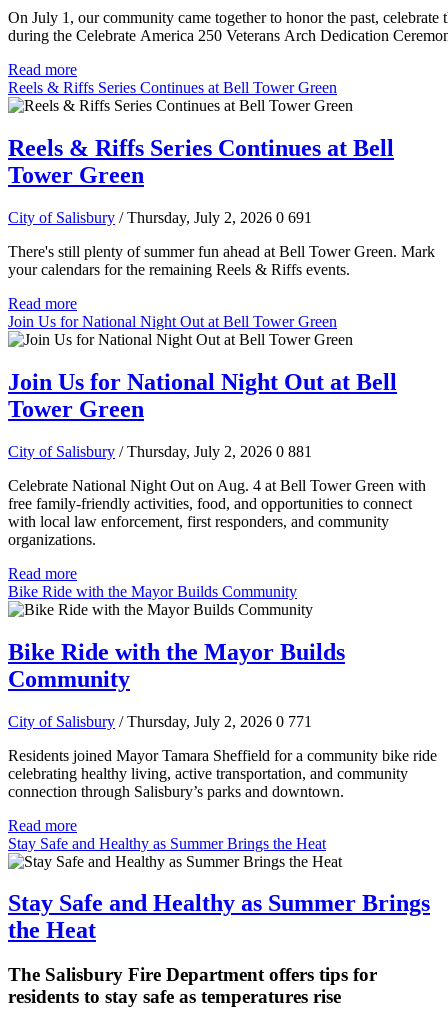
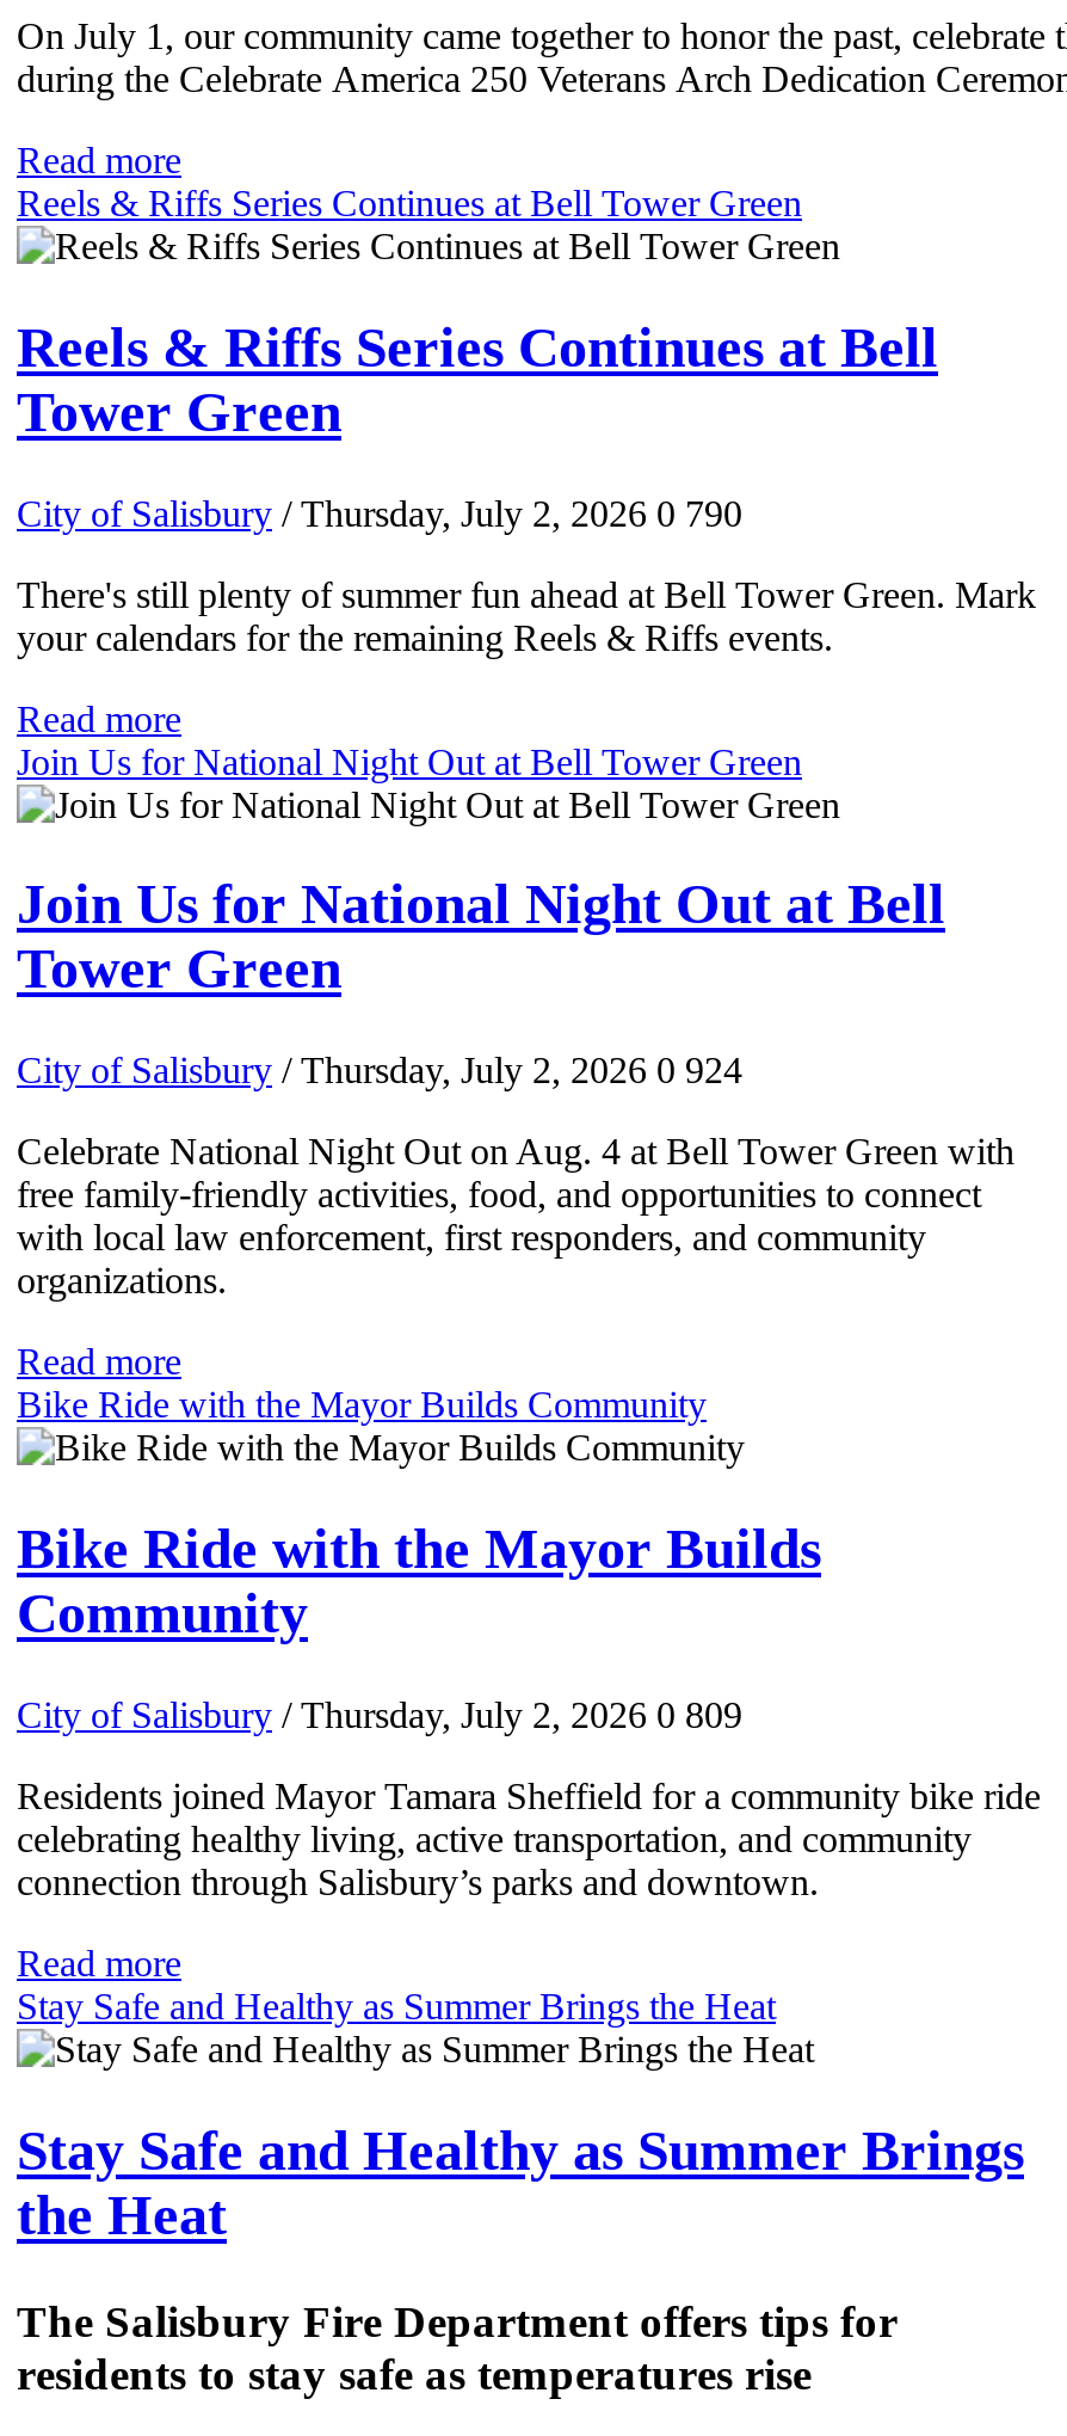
[8,209,312,226] City of Salisbury / Thursday, July 2, 2026 0 691 -> [17,492,742,532] City of Salisbury / Thursday, July 2, 2026 0 790
[8,443,312,460] City of Salisbury / Thursday, July 2, 2026 0 881 -> [17,1050,742,1091] City of Salisbury / Thursday, July 2, 2026 0 924
[8,713,312,730] City of Salisbury / Thursday, July 2, 2026 0 771 -> [17,1695,742,1735] City of Salisbury / Thursday, July 2, 2026 0 809

